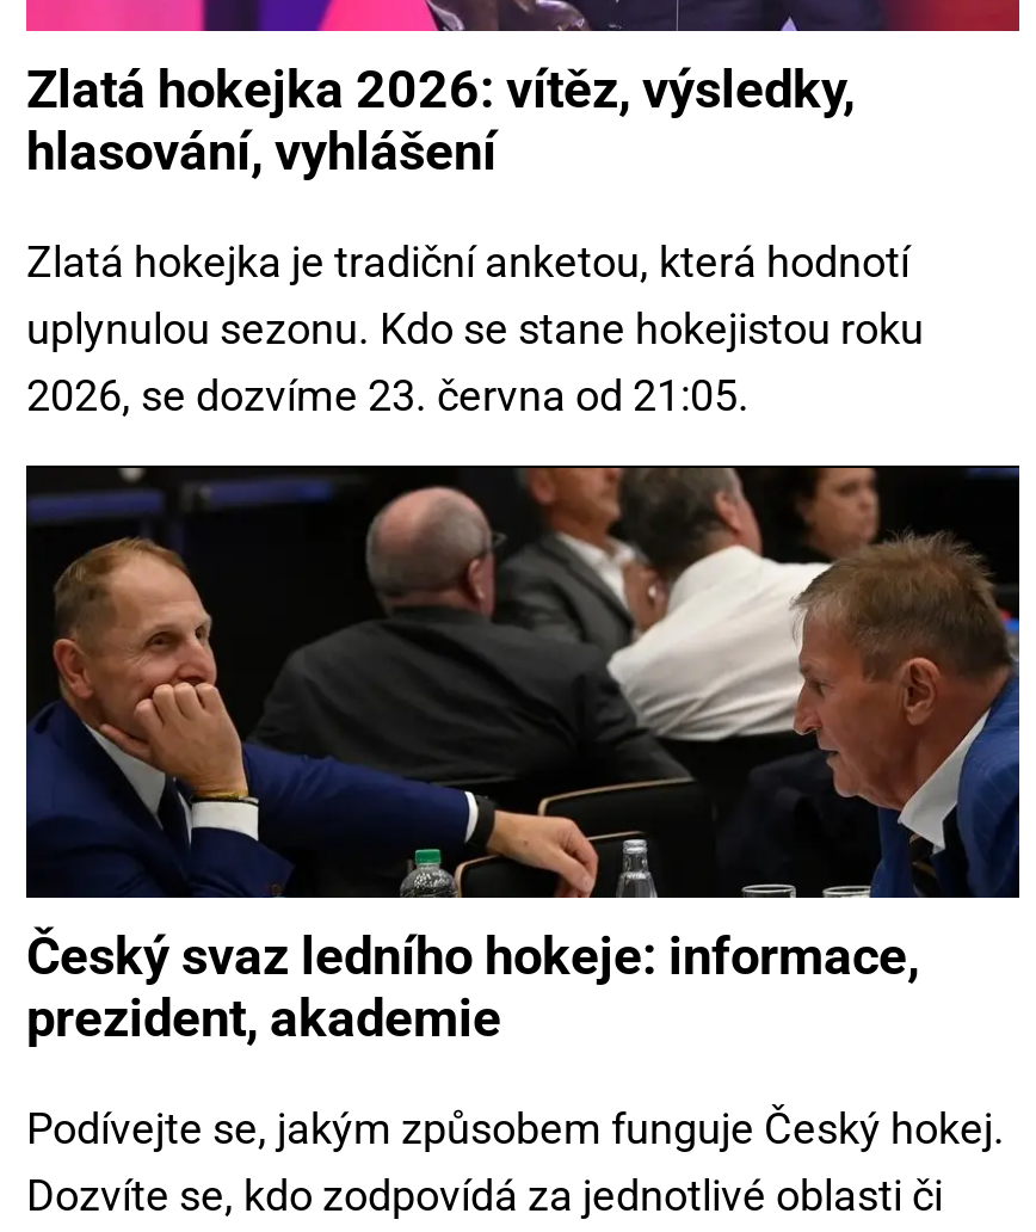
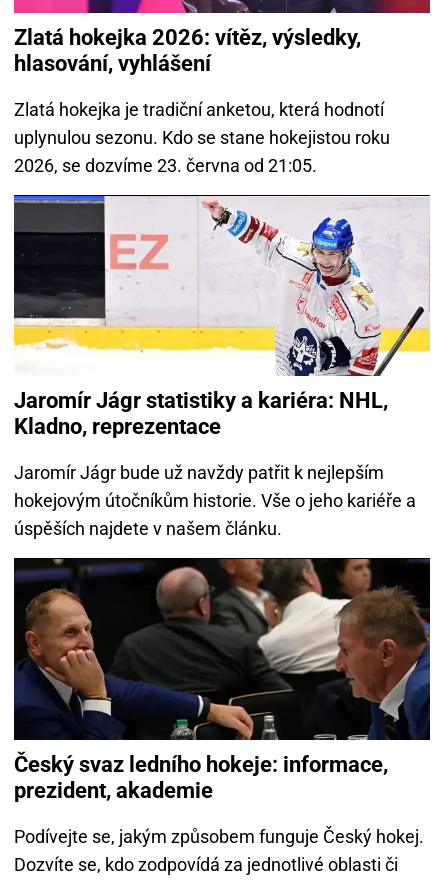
none -> [13,194,431,539] [image] | Jaromír Jágr statistiky a kariéra: NHL, | Kladno, reprezentace | Jaromír Jágr bude už navždy patřit k nejlepším | hokejovým útočníkům historie. Vše o jeho kariéře a | úspěších najdete v našem článku.

